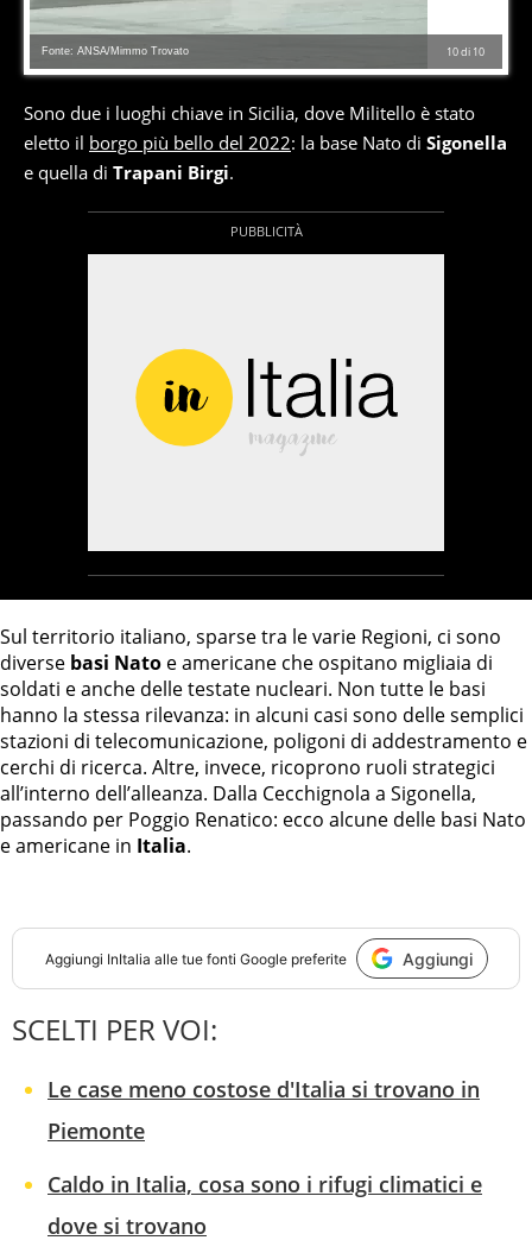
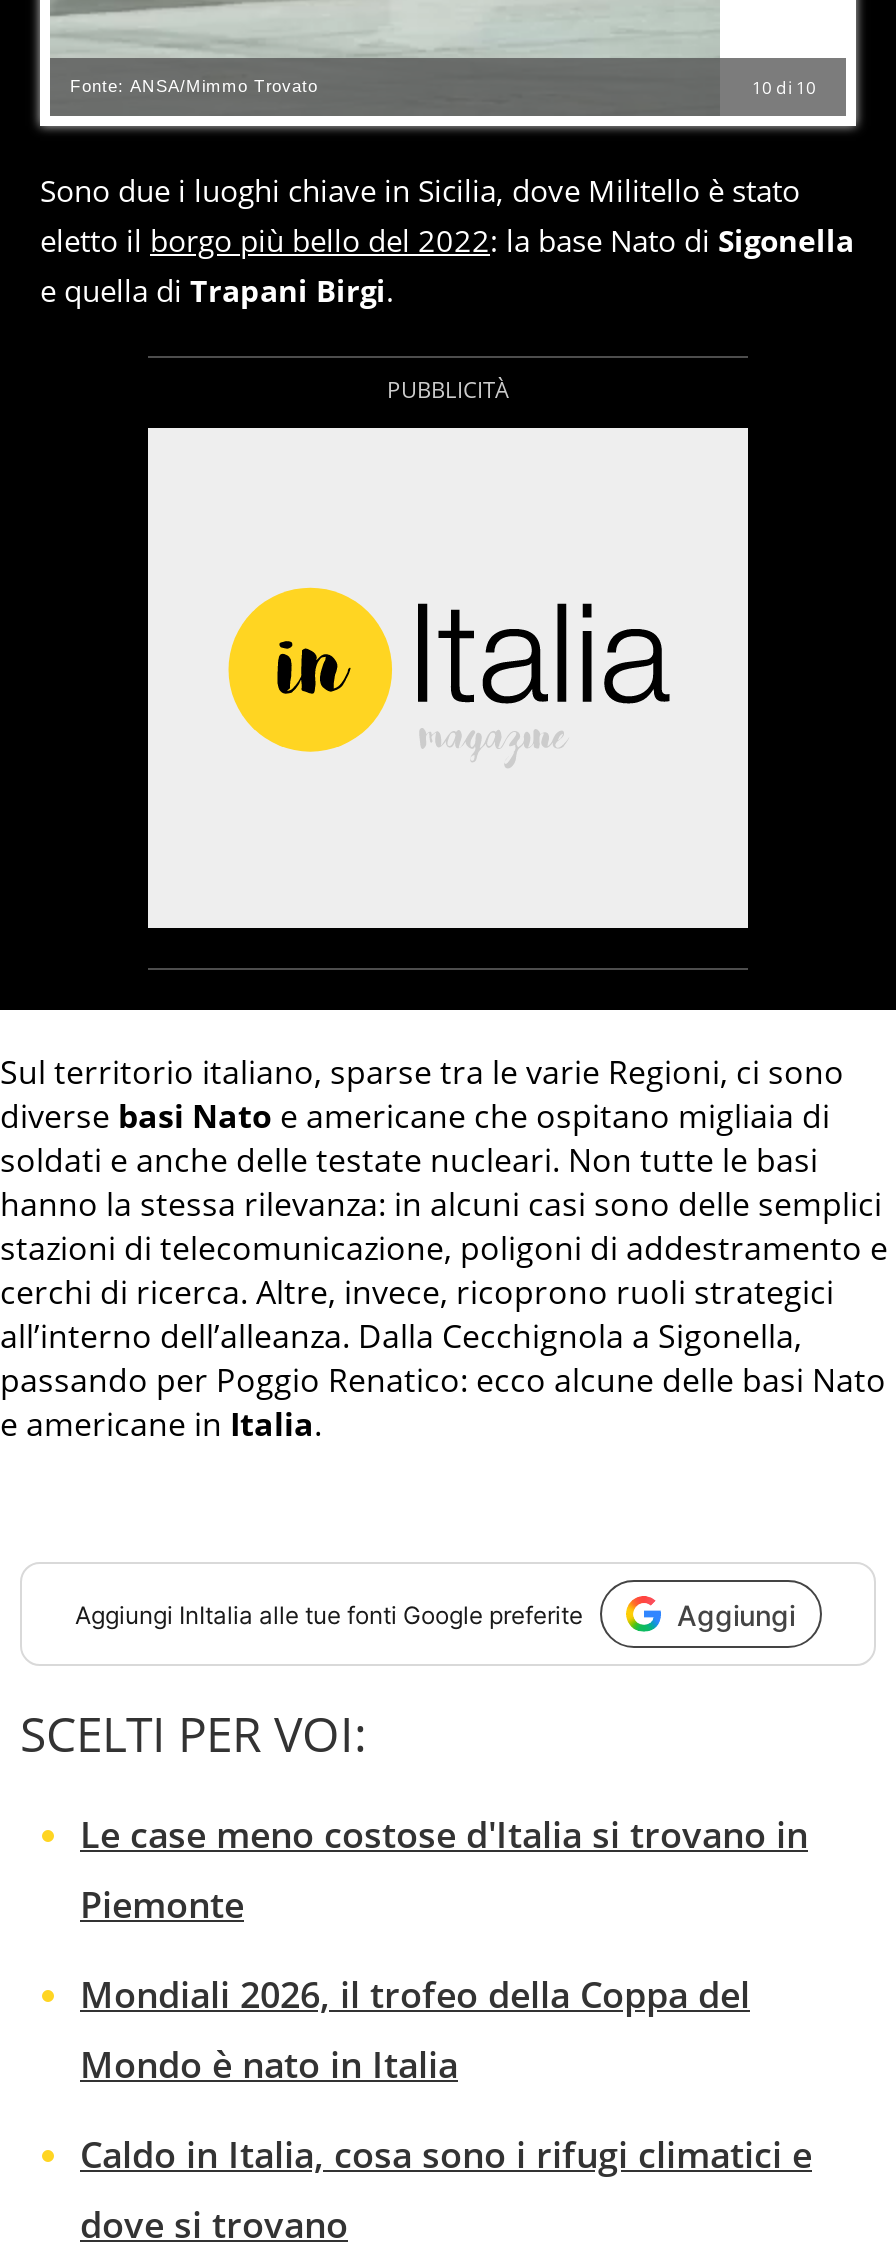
none -> [80,1970,750,2088] Mondiali 2026, il trofeo della Coppa del | Mondo è nato in Italia

